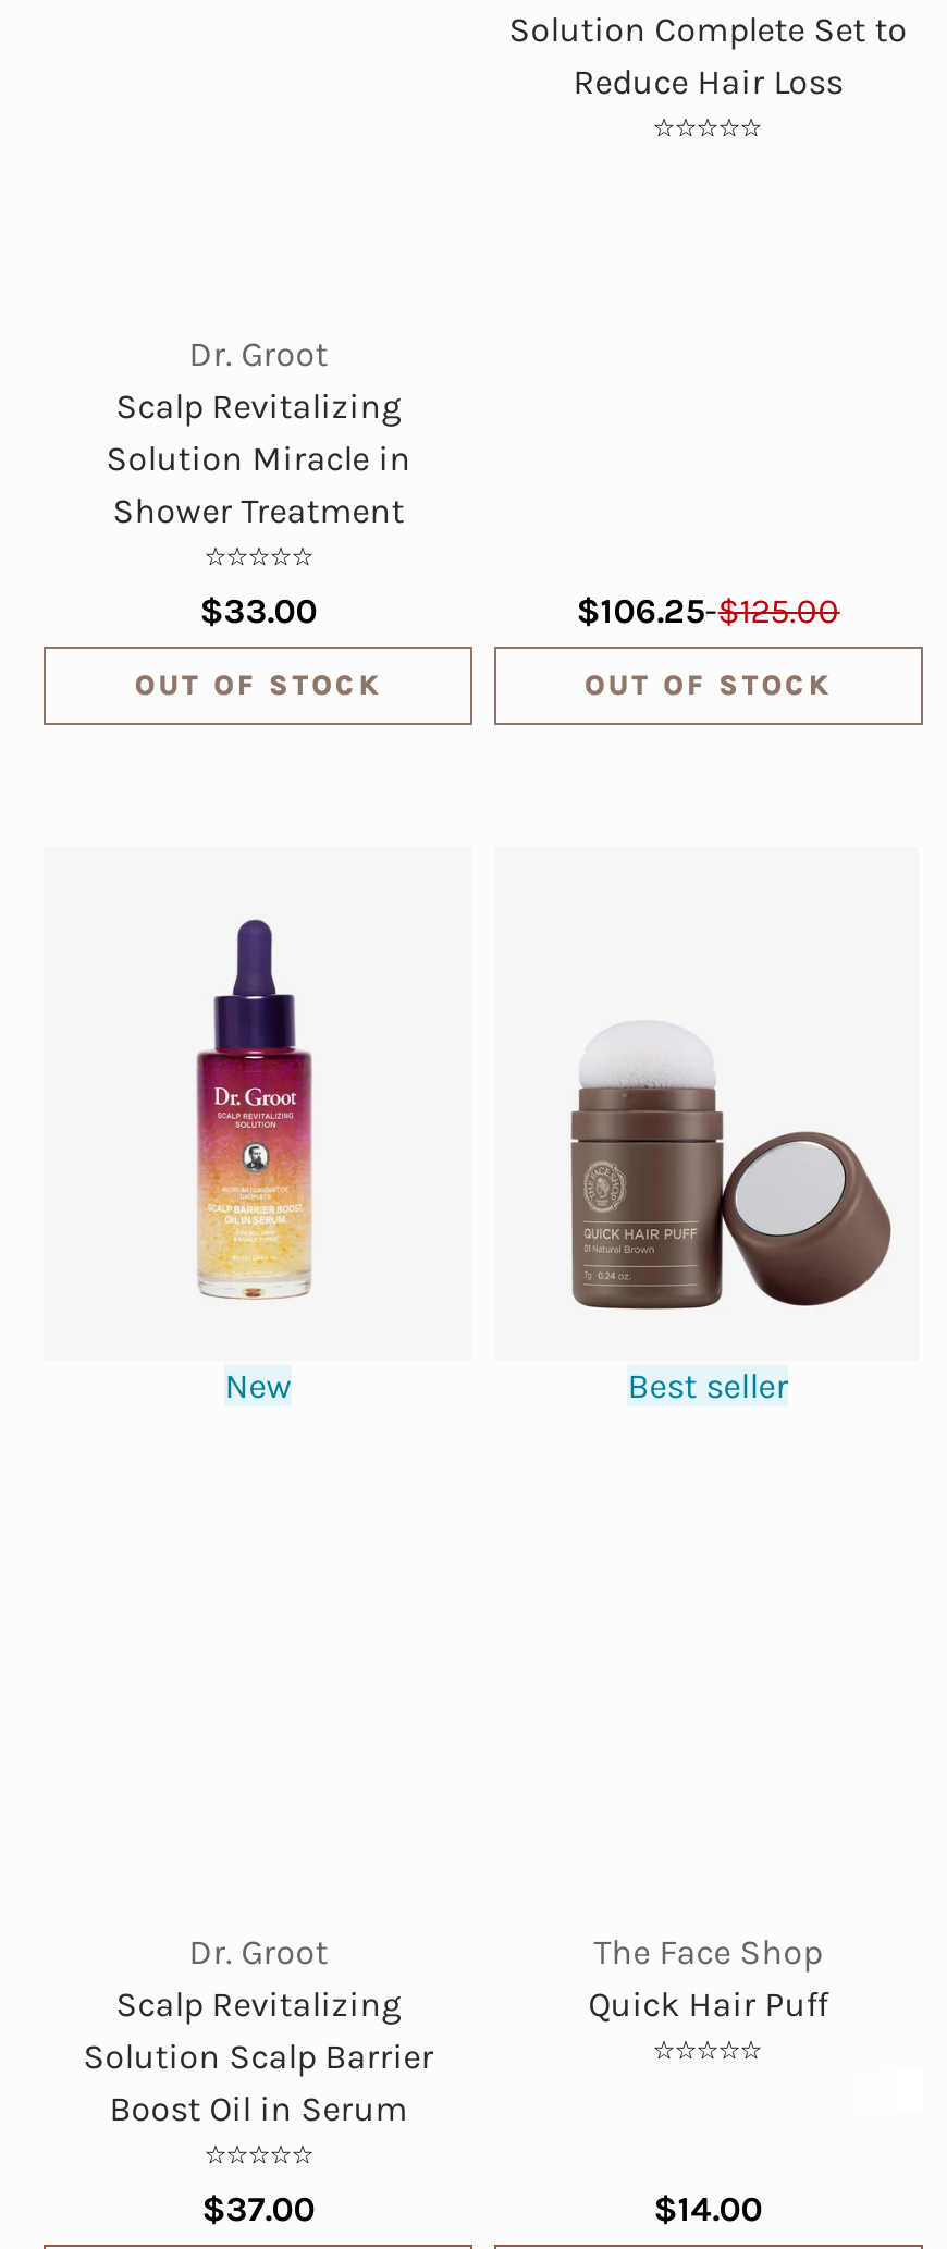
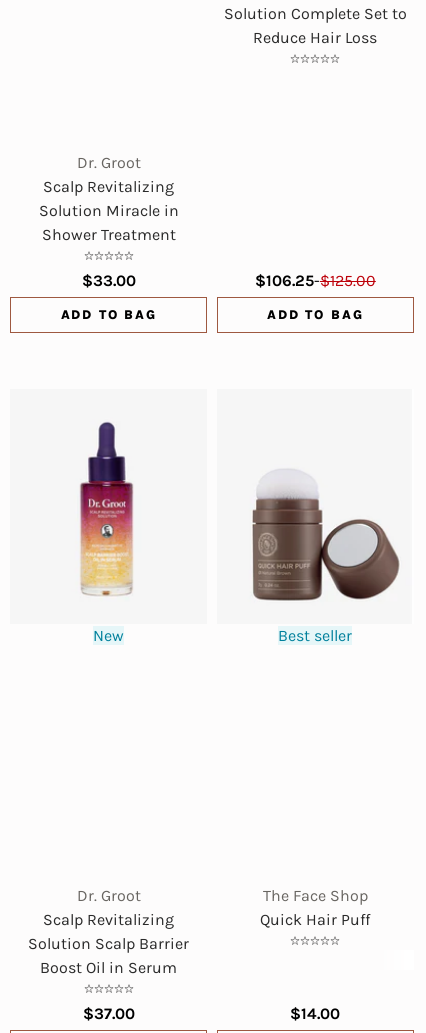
[135,668,382,701] OUT OF STOCK -> [61,307,157,322] ADD TO BAG
[585,668,832,701] OUT OF STOCK -> [267,307,363,322] ADD TO BAG

